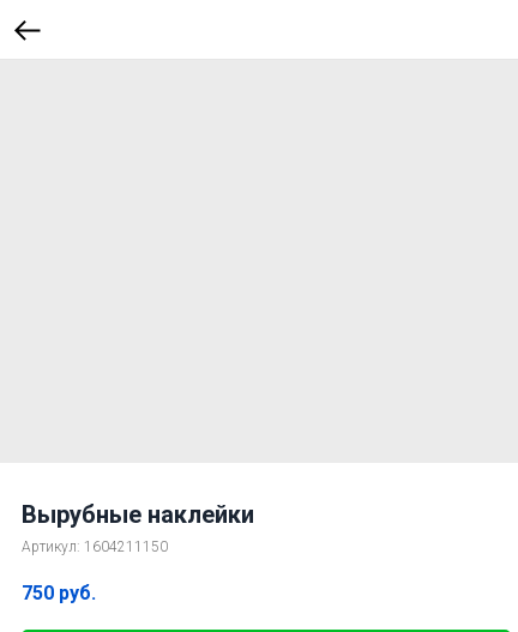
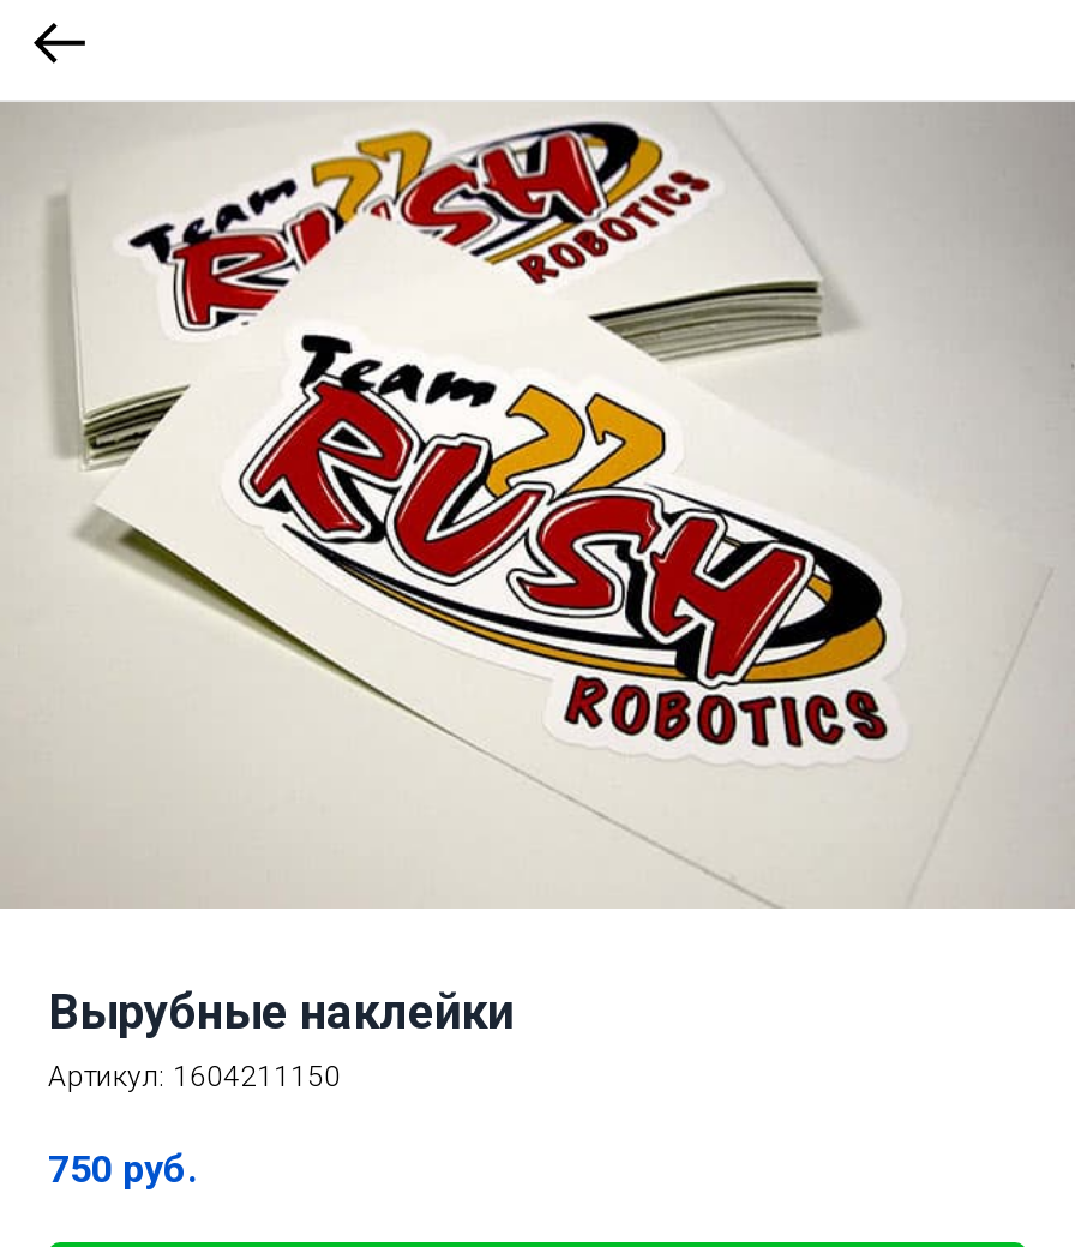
none -> [7,102,1068,909] [image]

